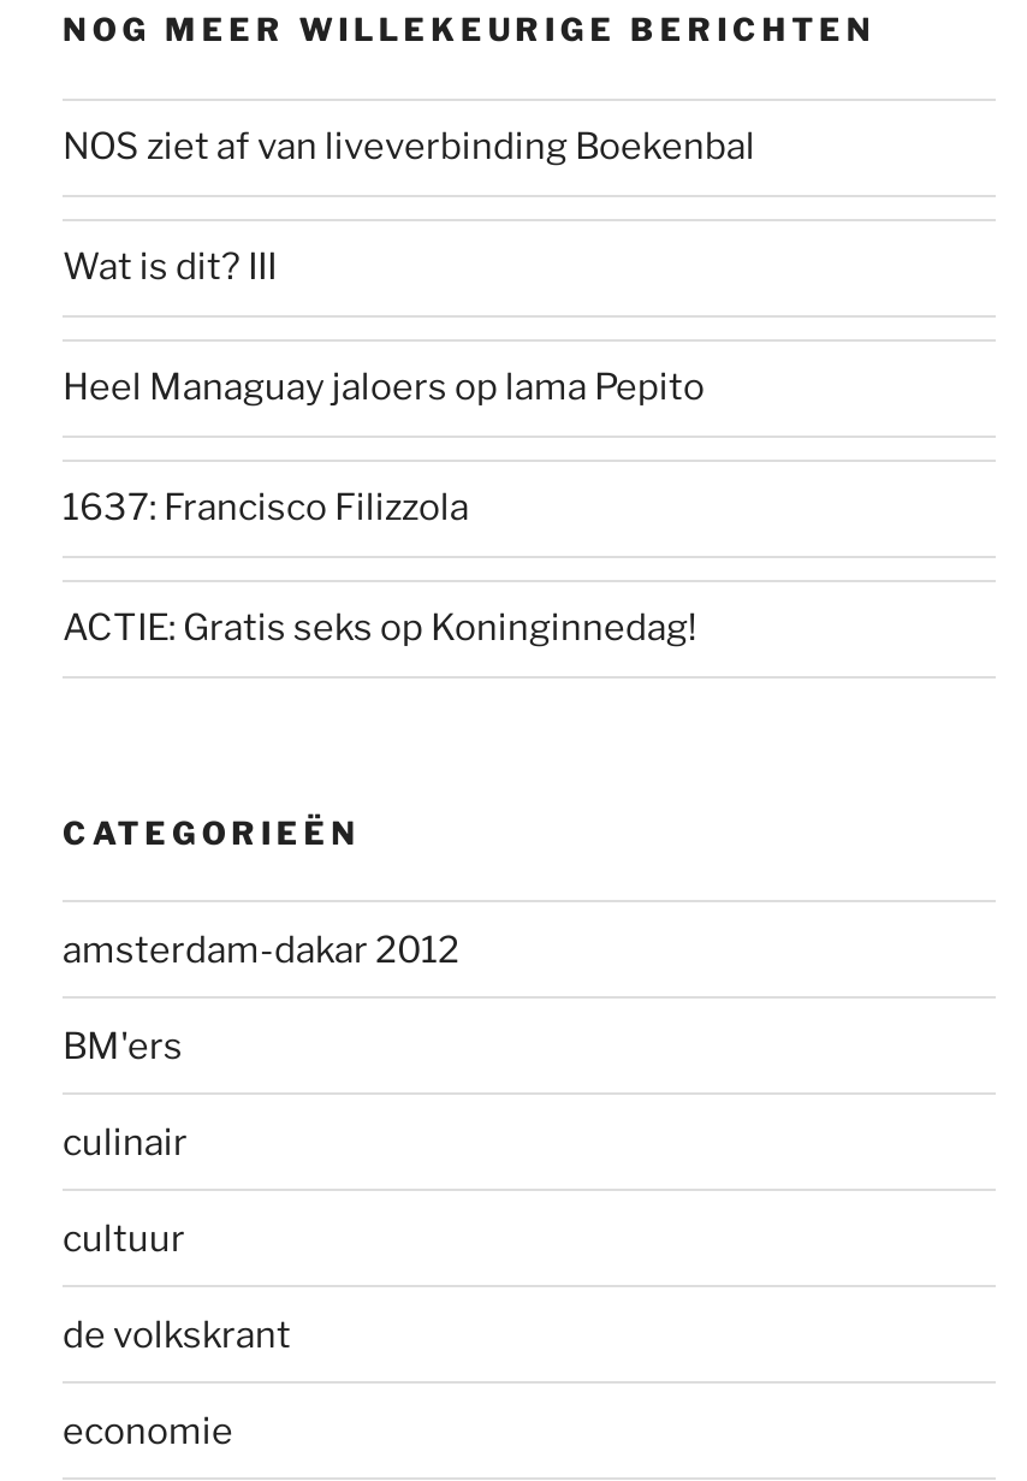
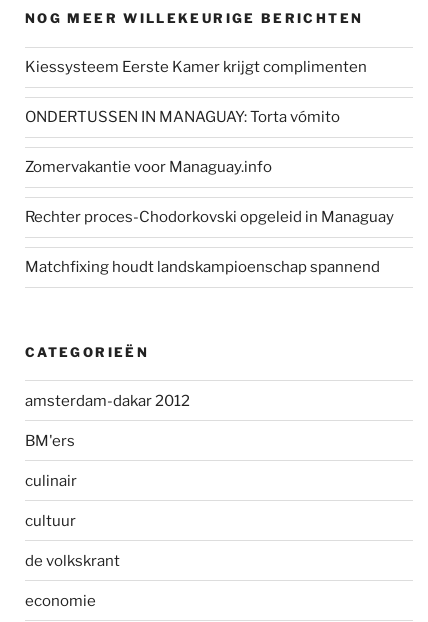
[63,125,755,168] NOS ziet af van liveverbinding Boekenbal -> [25,58,367,76] Kiessysteem Eerste Kamer krijgt complimenten
[63,245,277,289] Wat is dit? III -> [25,108,340,126] ONDERTUSSEN IN MANAGUAY: Torta vómito
[63,366,705,409] Heel Managuay jaloers op lama Pepito -> [25,158,272,176] Zomervakantie voor Managuay.info
[63,486,469,529] 1637: Francisco Filizzola -> [25,208,394,226] Rechter proces-Chodorkovski opgeleid in Managuay
[63,606,697,650] ACTIE: Gratis seks op Koninginnedag! -> [25,258,380,276] Matchfixing houdt landskampioenschap spannend

